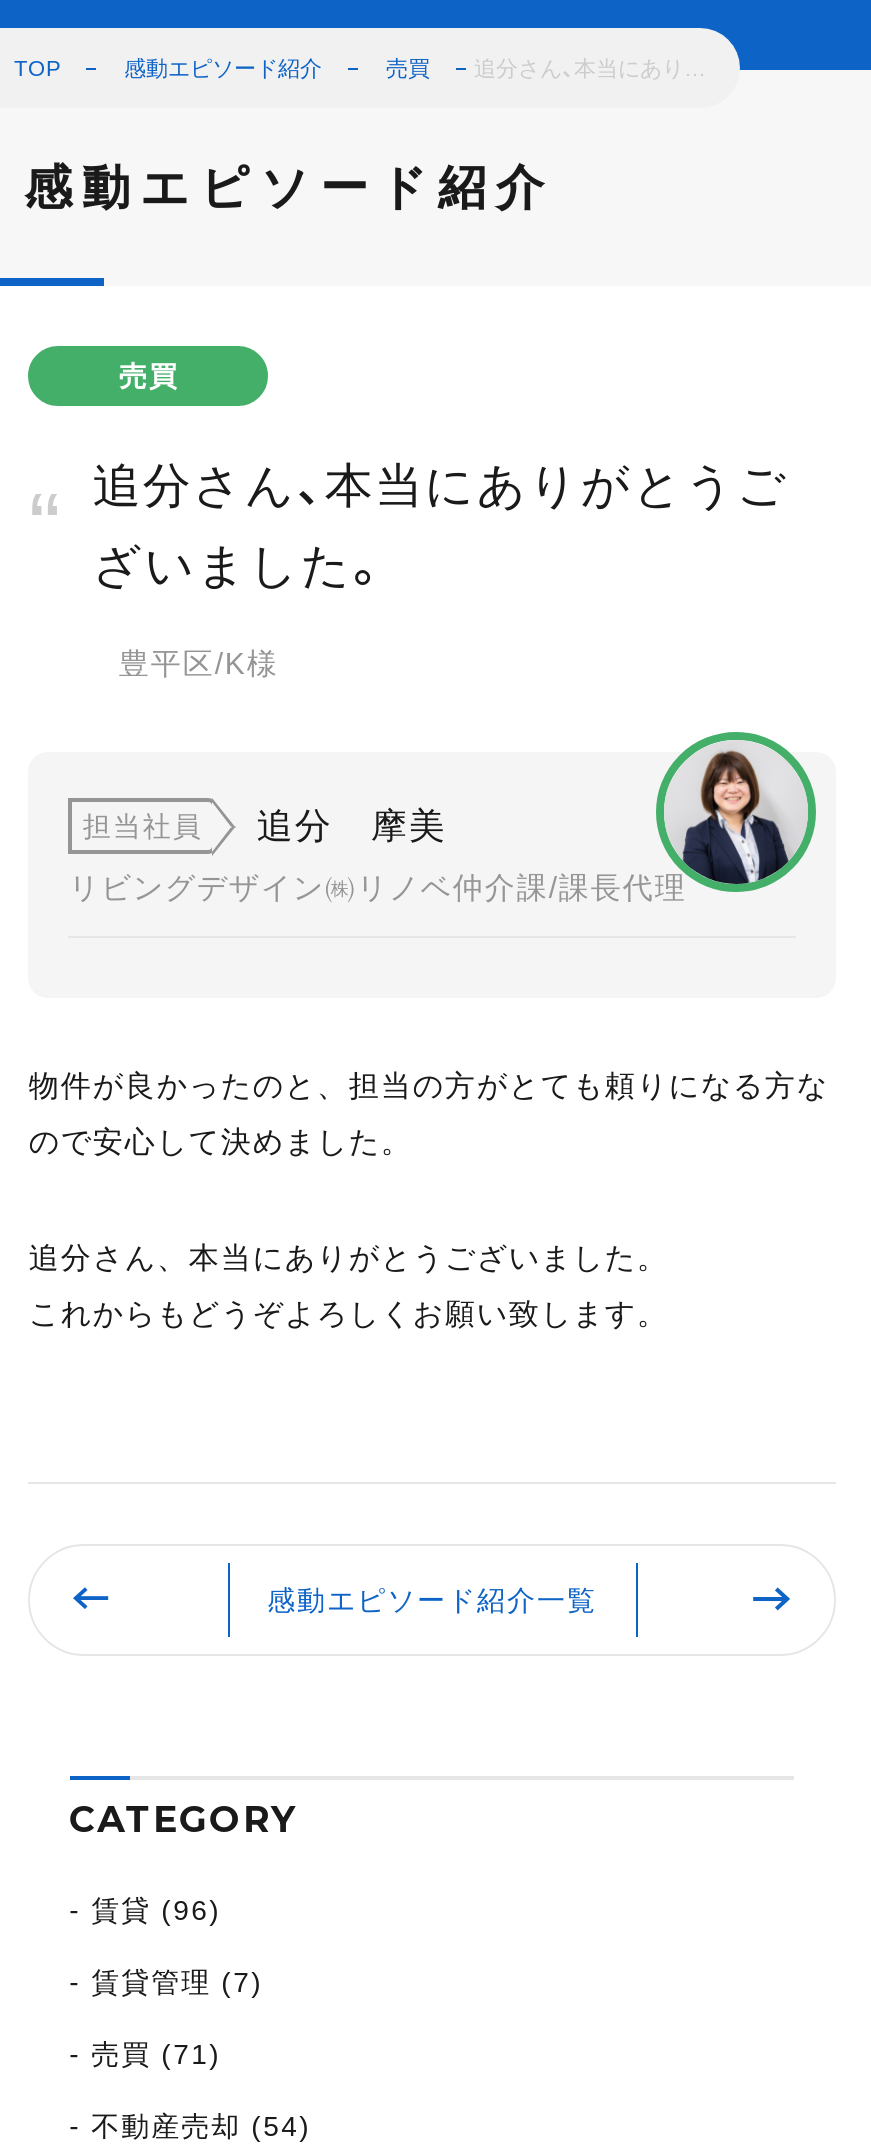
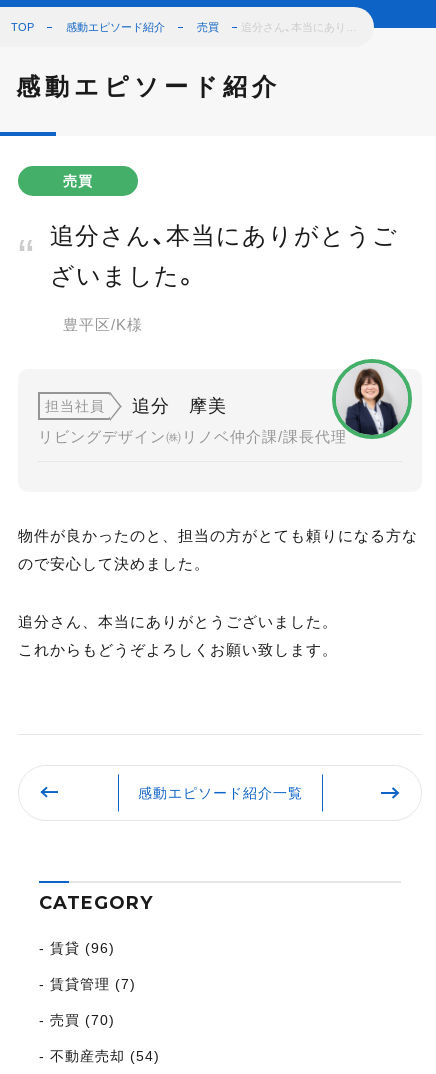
[91,2039,221,2071] 売買 (71) -> [50,1012,115,1028] 売買 (70)

